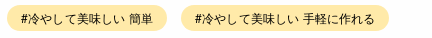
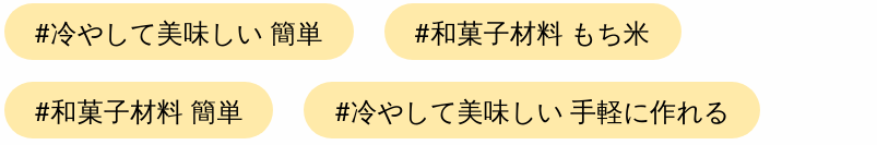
none -> [35,13,650,129] #和菓子材料 もち米 | #和菓子材料 簡単

